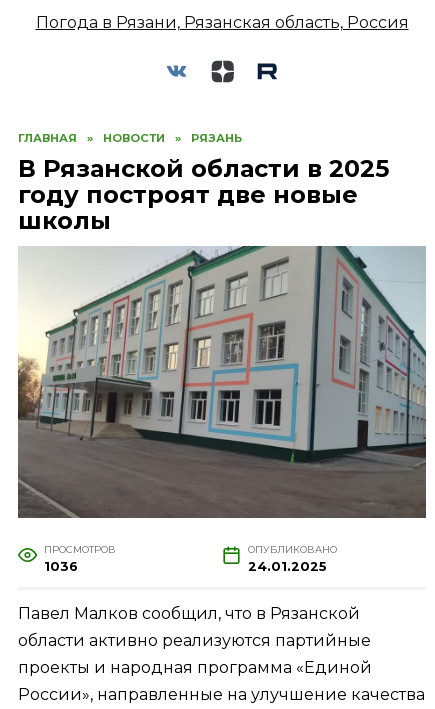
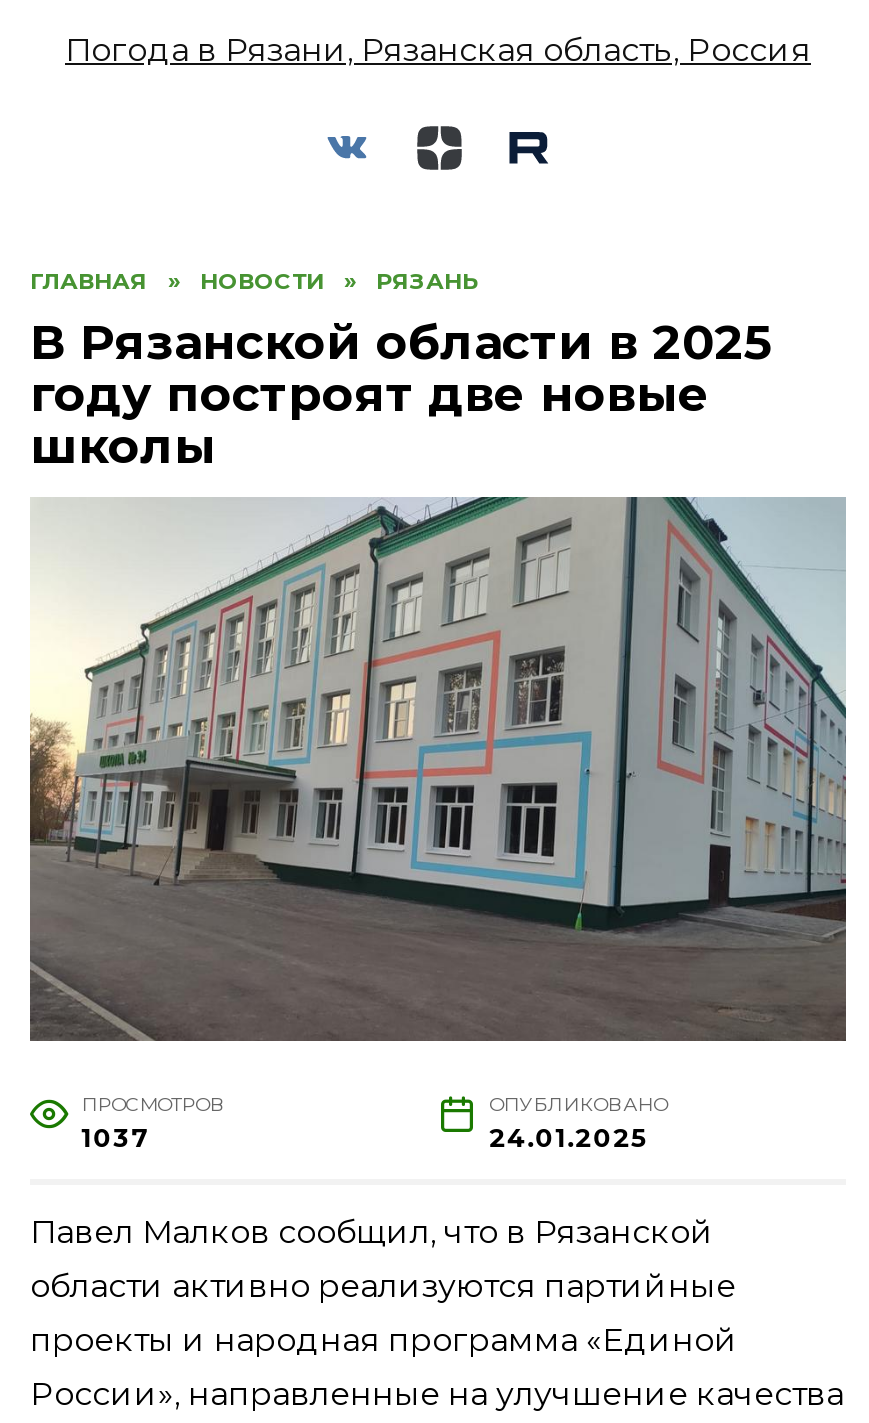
[44,559,78,574] 1036 -> [81,1122,149,1152] 1037

